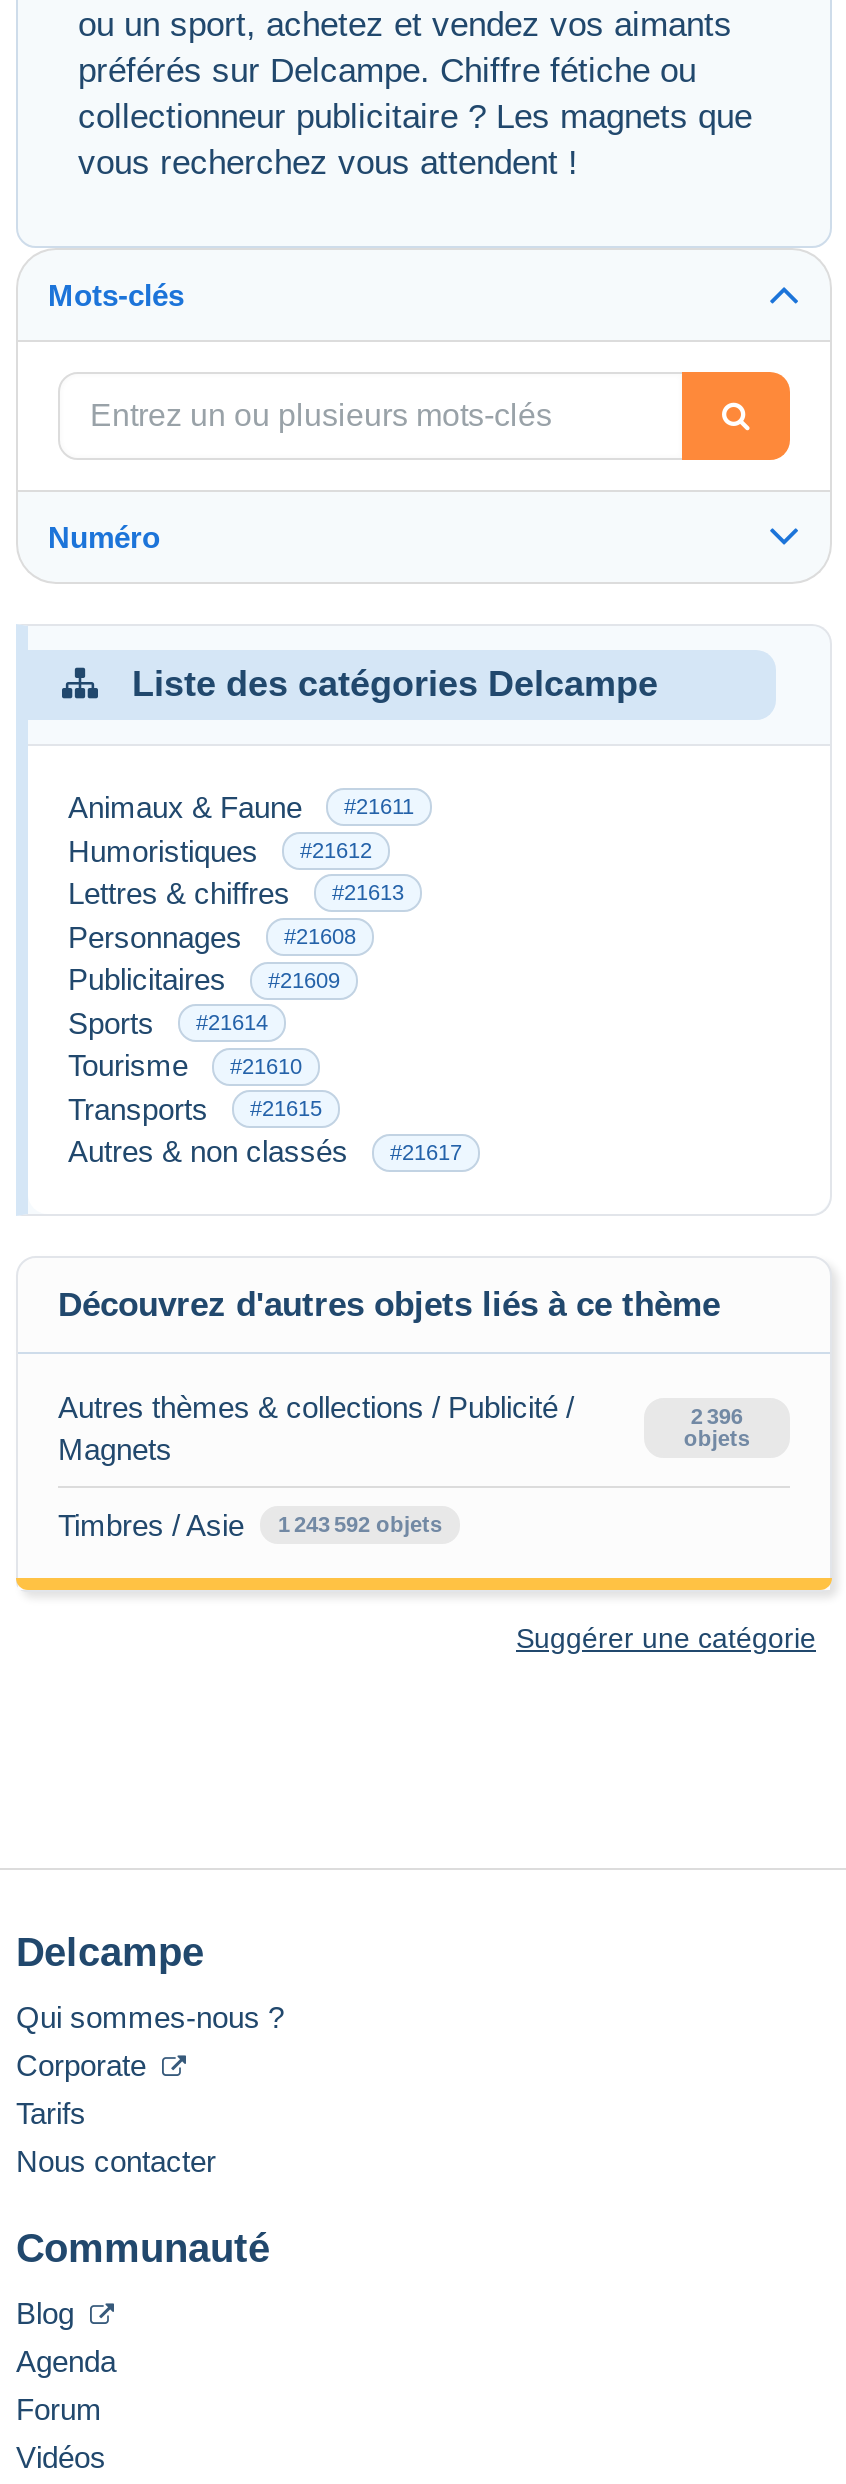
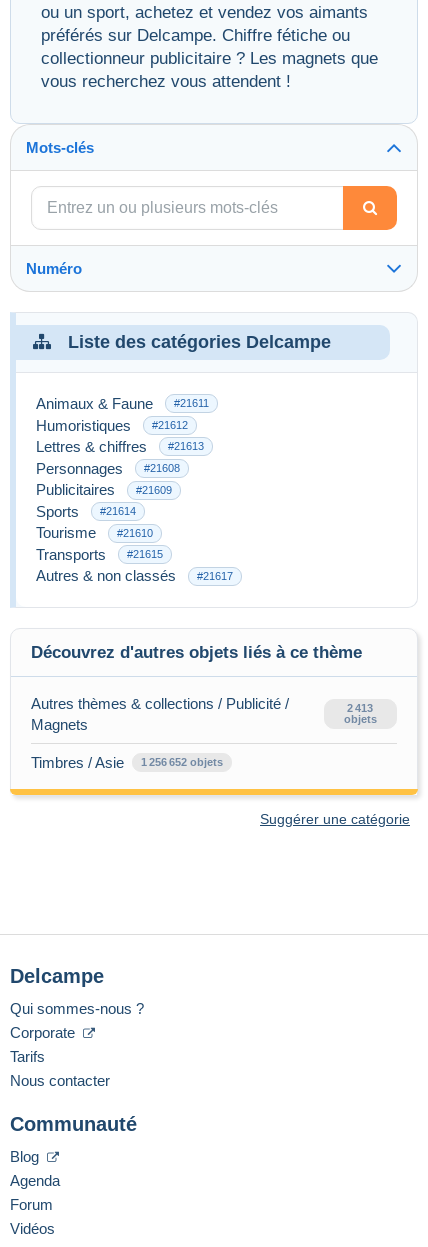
[691,1403,743,1427] 2 396 -> [347,702,373,714] 2 413
[58,1507,442,1541] Timbres / Asie 1 243 592 objets -> [31,754,223,771] Timbres / Asie 1 256 652 objets

